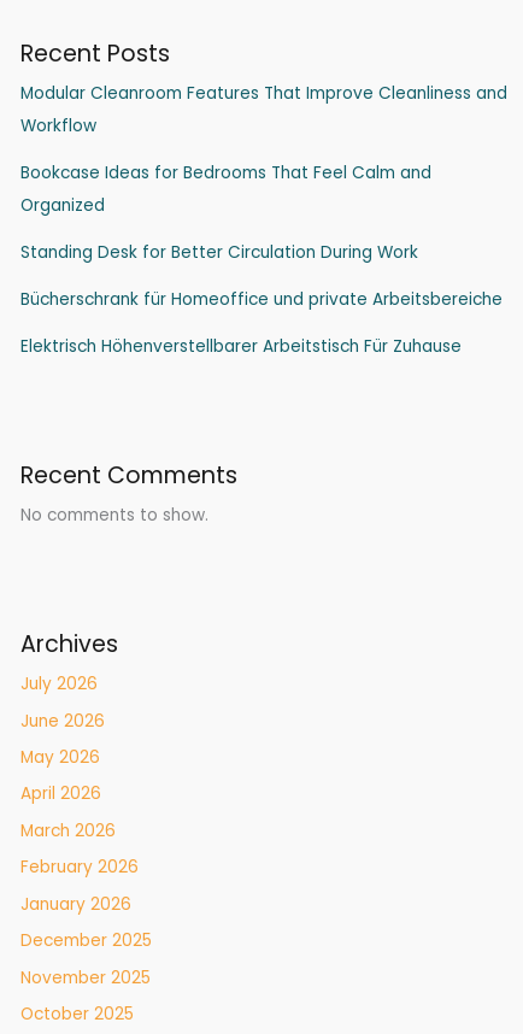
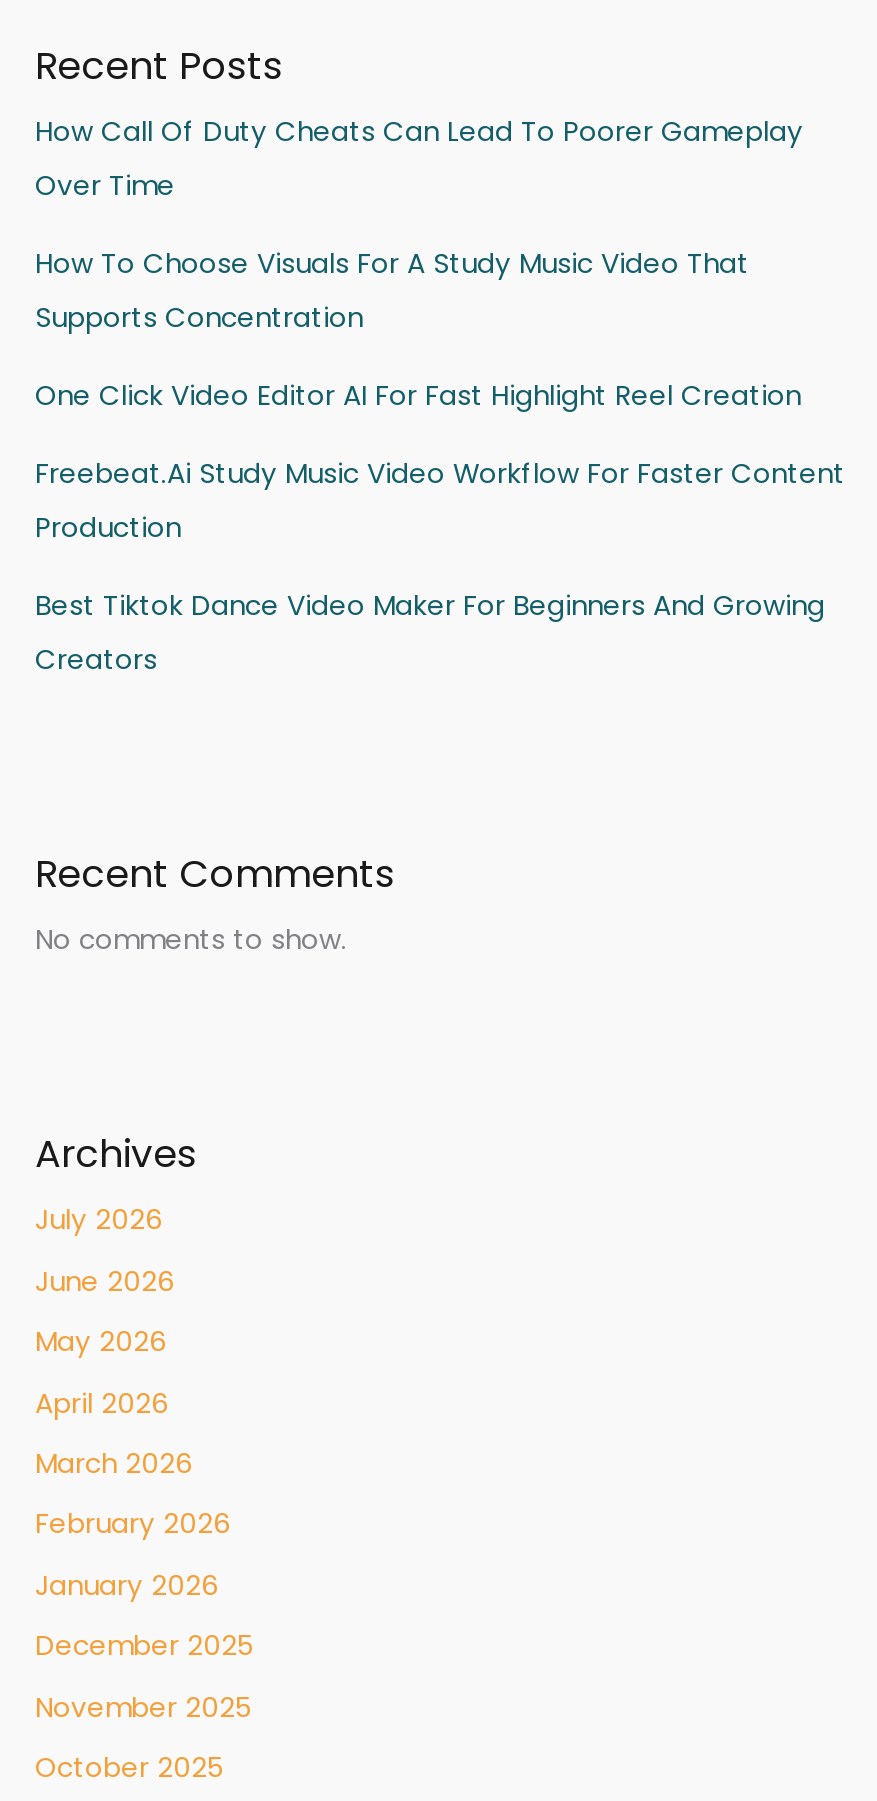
[20,82,507,137] Modular Cleanroom Features That Improve Cleanliness and | Workflow -> [35,113,803,205] How Call Of Duty Cheats Can Lead To Poorer Gameplay | Over Time
[20,161,431,217] Bookcase Ideas for Bedrooms That Feel Calm and | Organized -> [35,245,749,337] How To Choose Visuals For A Study Music Video That | Supports Concentration
[20,241,418,264] Standing Desk for Better Circulation During Work -> [35,377,801,415] One Click Video Editor AI For Fast Highlight Reel Creation
[20,288,503,311] Bücherschrank für Homeoffice und private Arbeitsbereiche -> [35,455,845,547] Freebeat.Ai Study Music Video Workflow For Faster Content | Production
[20,335,462,358] Elektrisch Höhenverstellbarer Arbeitstisch Für Zuhause -> [35,587,825,679] Best Tiktok Dance Video Maker For Beginners And Growing | Creators

